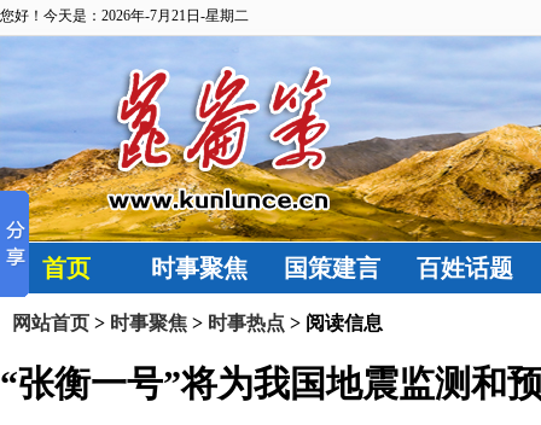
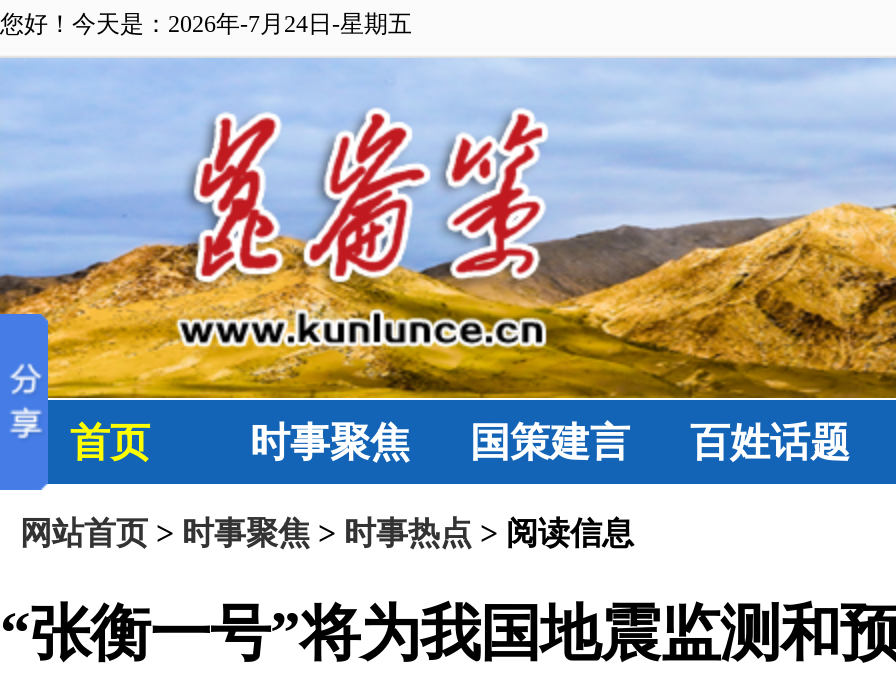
[0,7,249,24] 您好！今天是：2026年-7月21日-星期二 -> [0,10,412,38] 您好！今天是：2026年-7月24日-星期五

